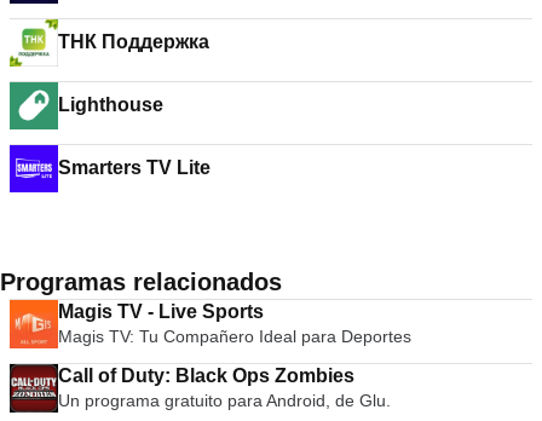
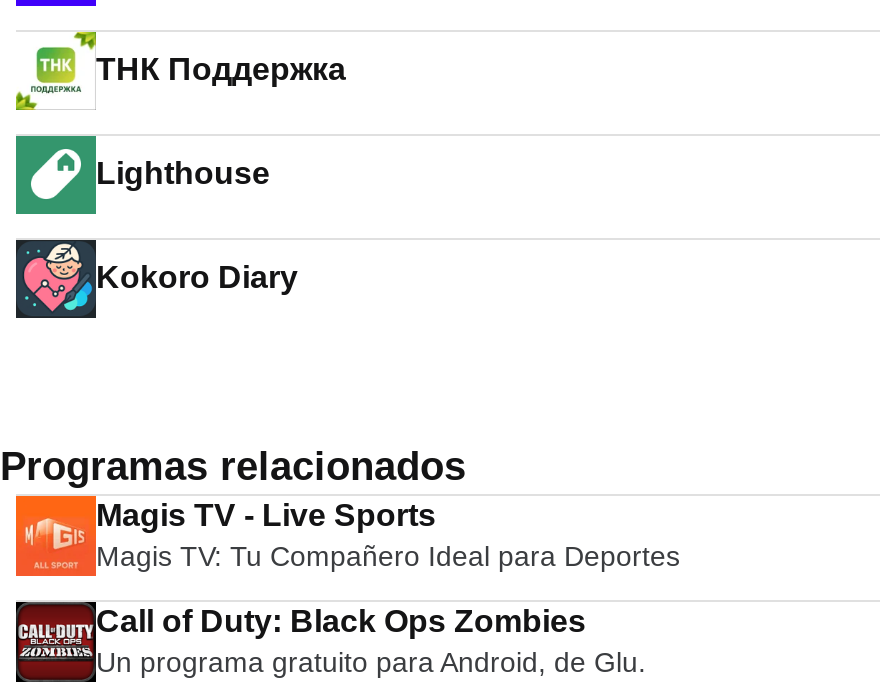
[8,144,211,194] [image] | Smarters TV Lite -> [14,238,298,320] [image] | Kokoro Diary

